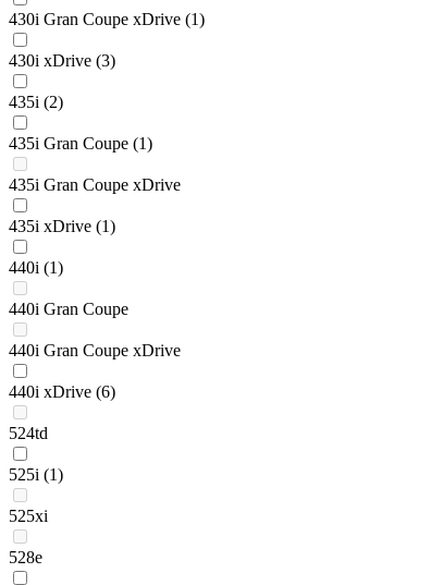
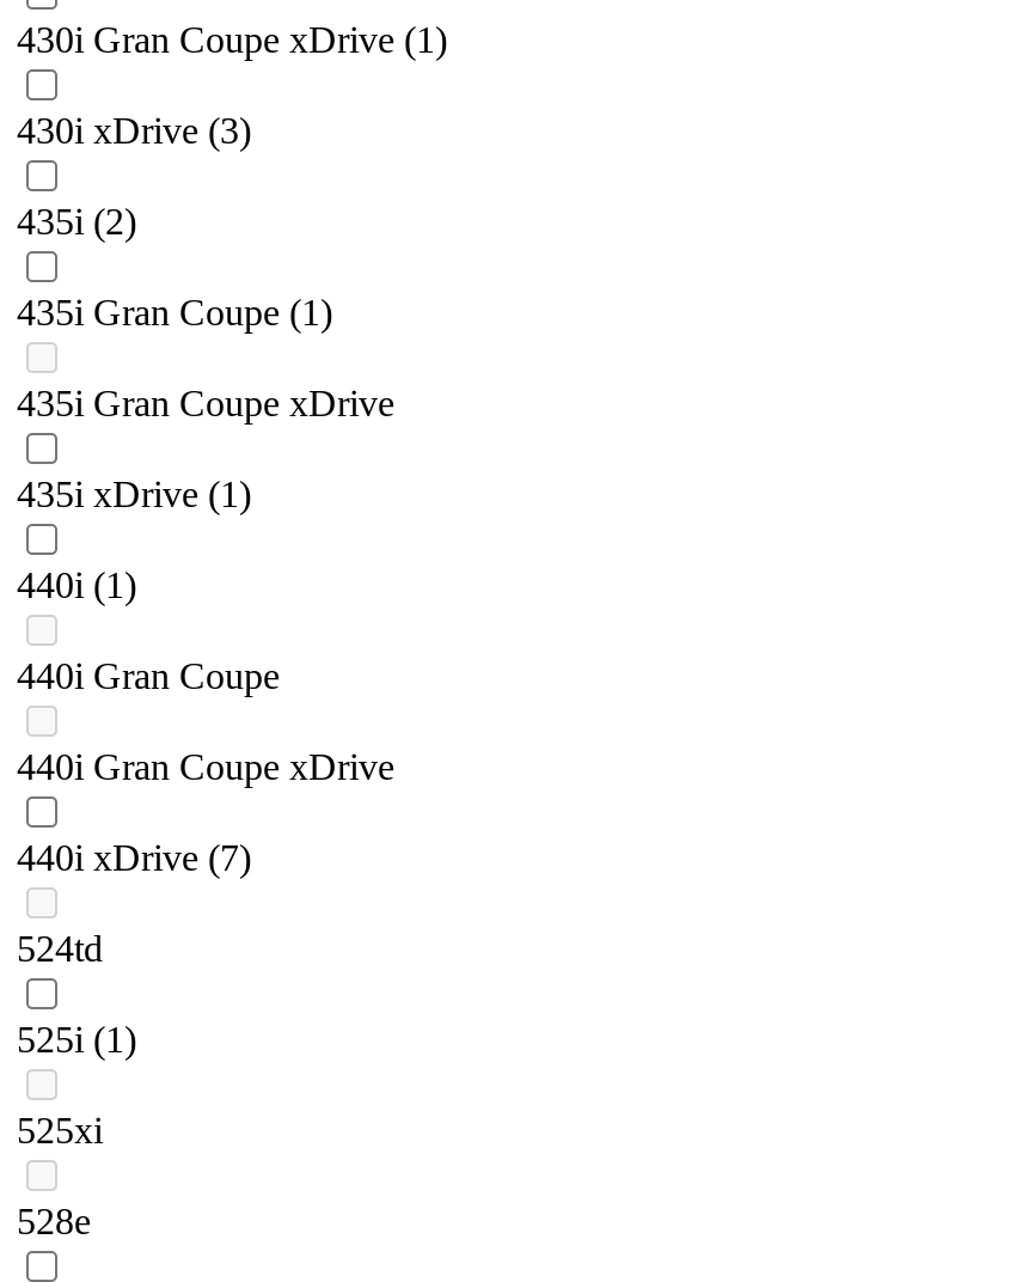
[9,383,115,401] 440i xDrive (6) -> [17,838,251,879] 440i xDrive (7)

